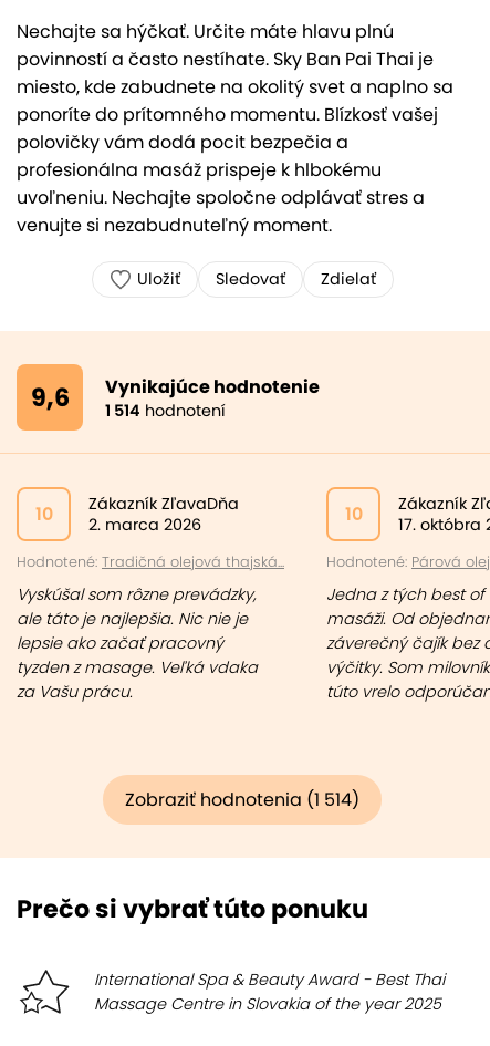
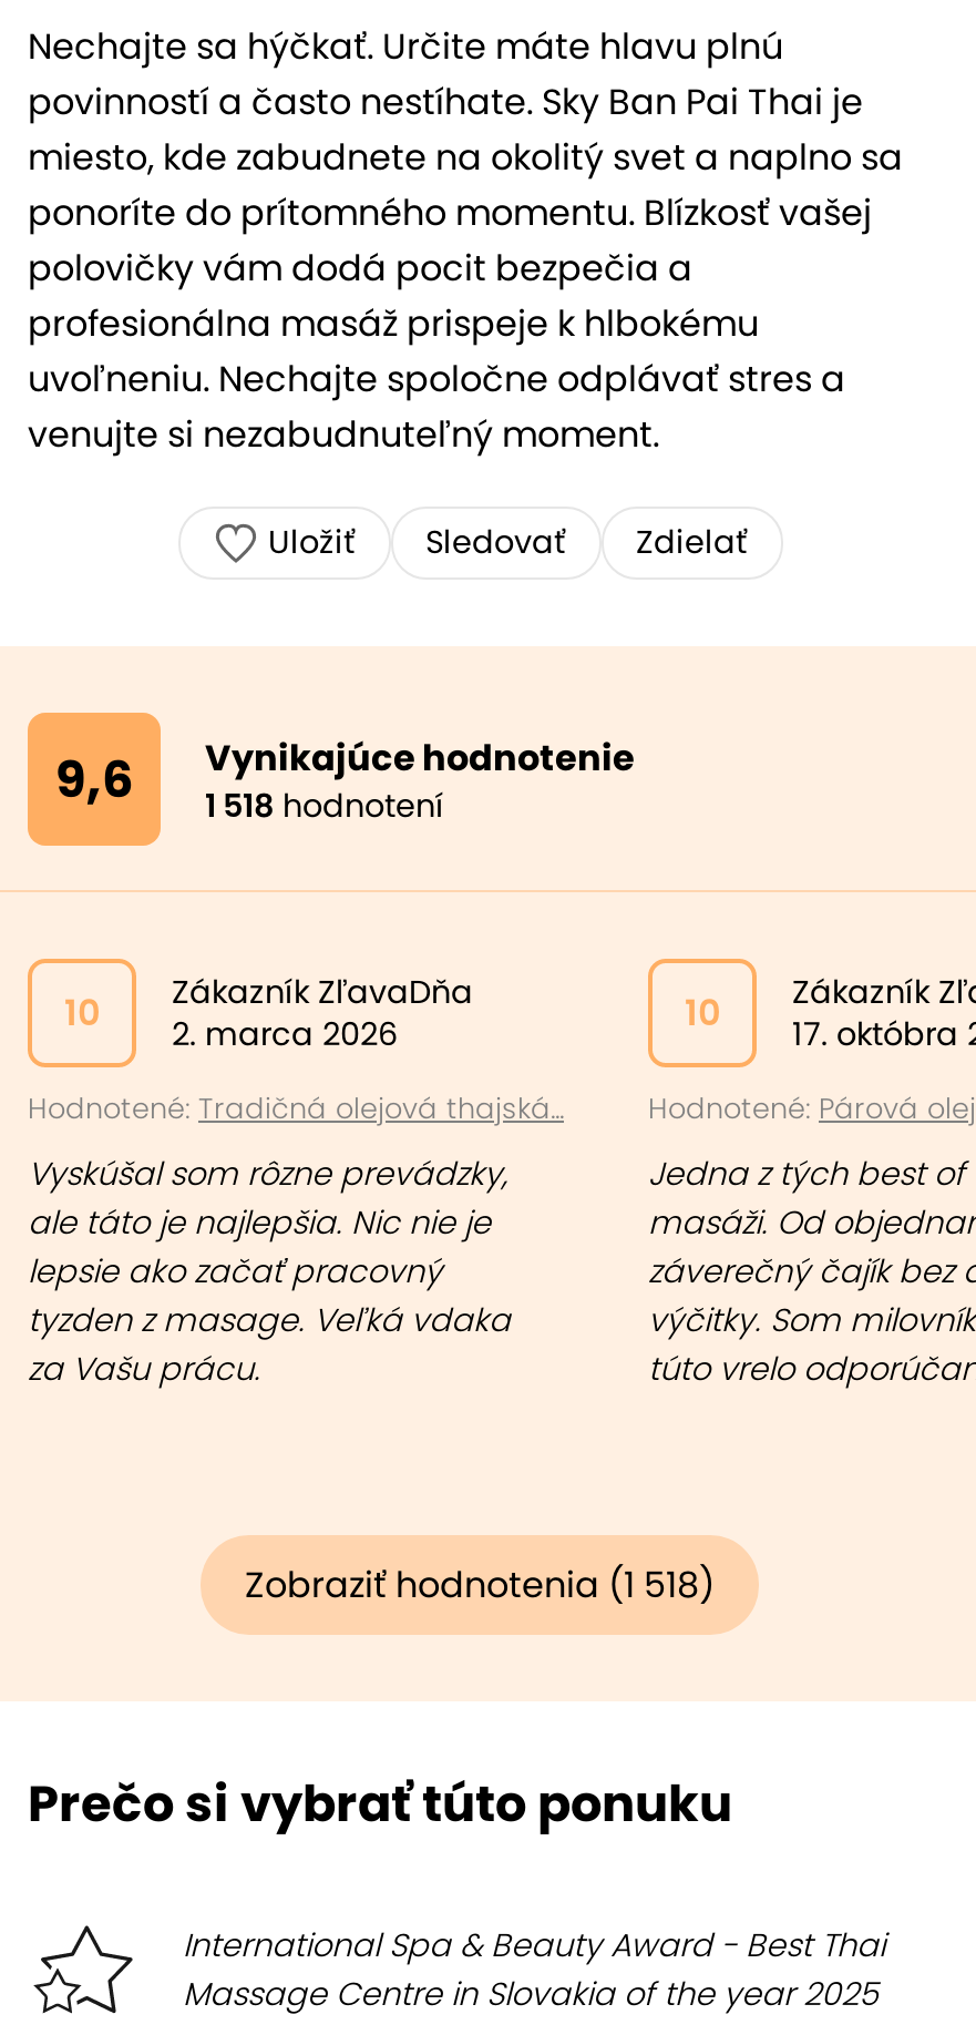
[30,374,320,422] 9,6 1 514 hodnotení Vynikajúce hodnotenie -> [55,733,635,828] 9,6 1 518 hodnotení Vynikajúce hodnotenie
[125,787,359,812] Zobraziť hodnotenia (1 514) -> [245,1560,715,1610] Zobraziť hodnotenia (1 518)

